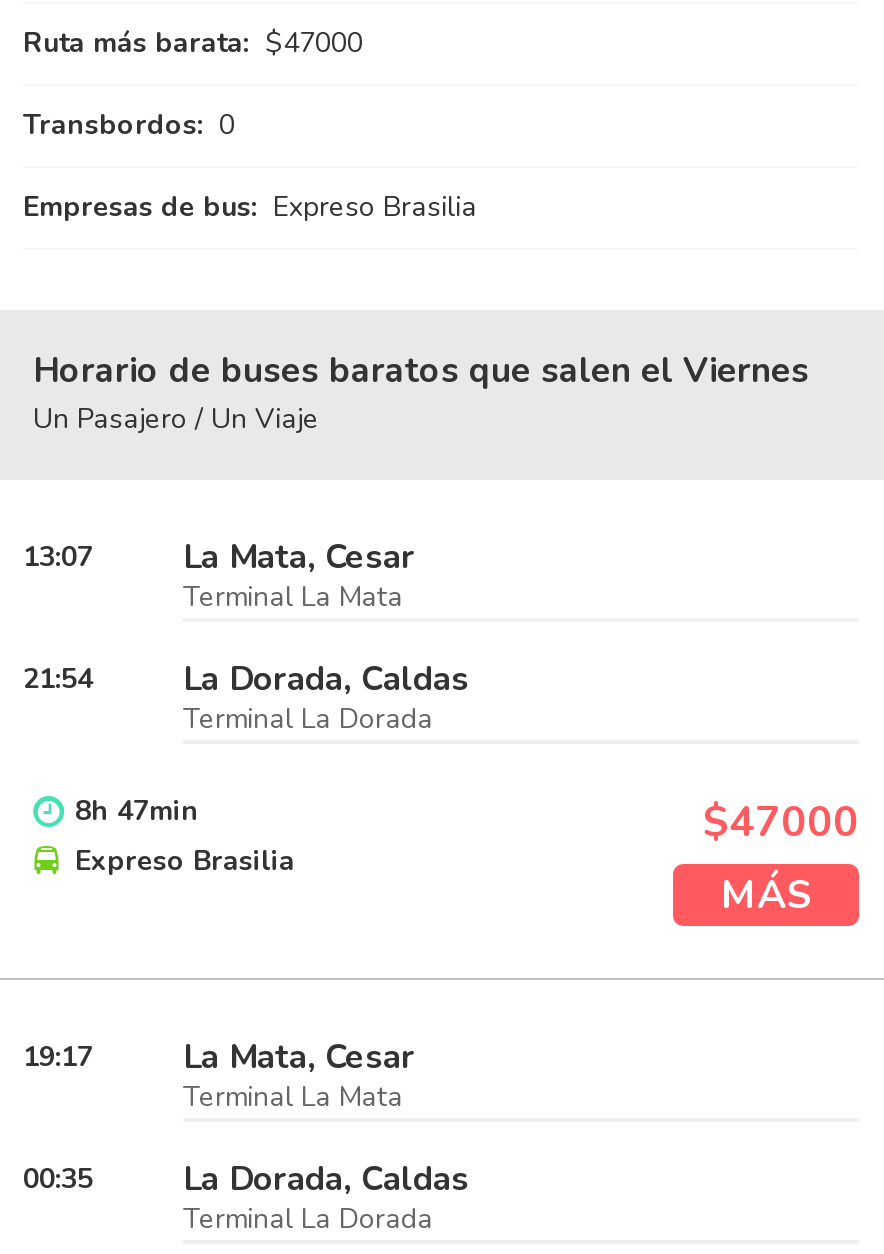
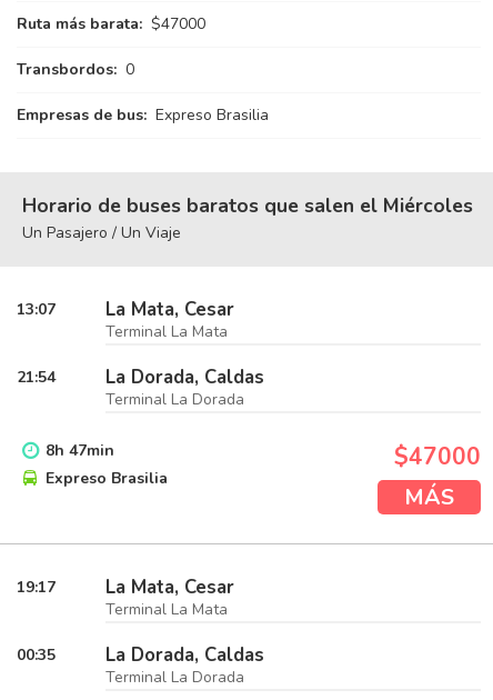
[33,346,809,394] Horario de buses baratos que salen el Viernes -> [22,192,473,219] Horario de buses baratos que salen el Miércoles

